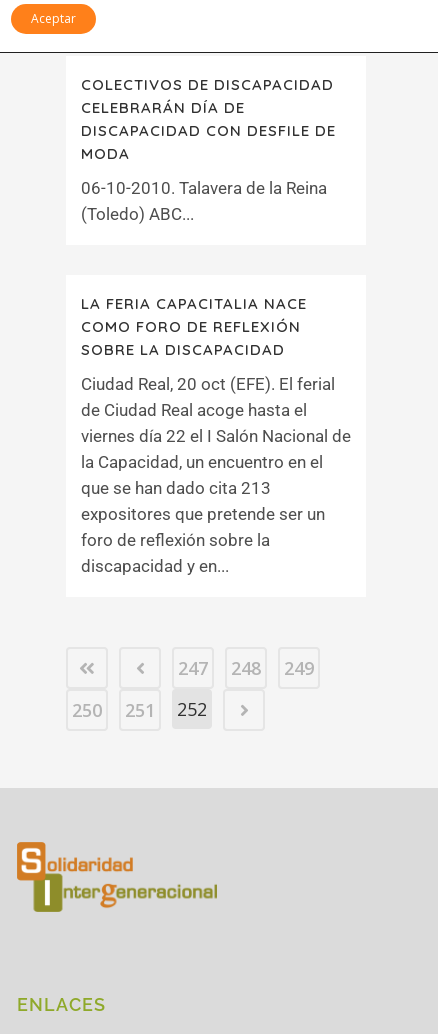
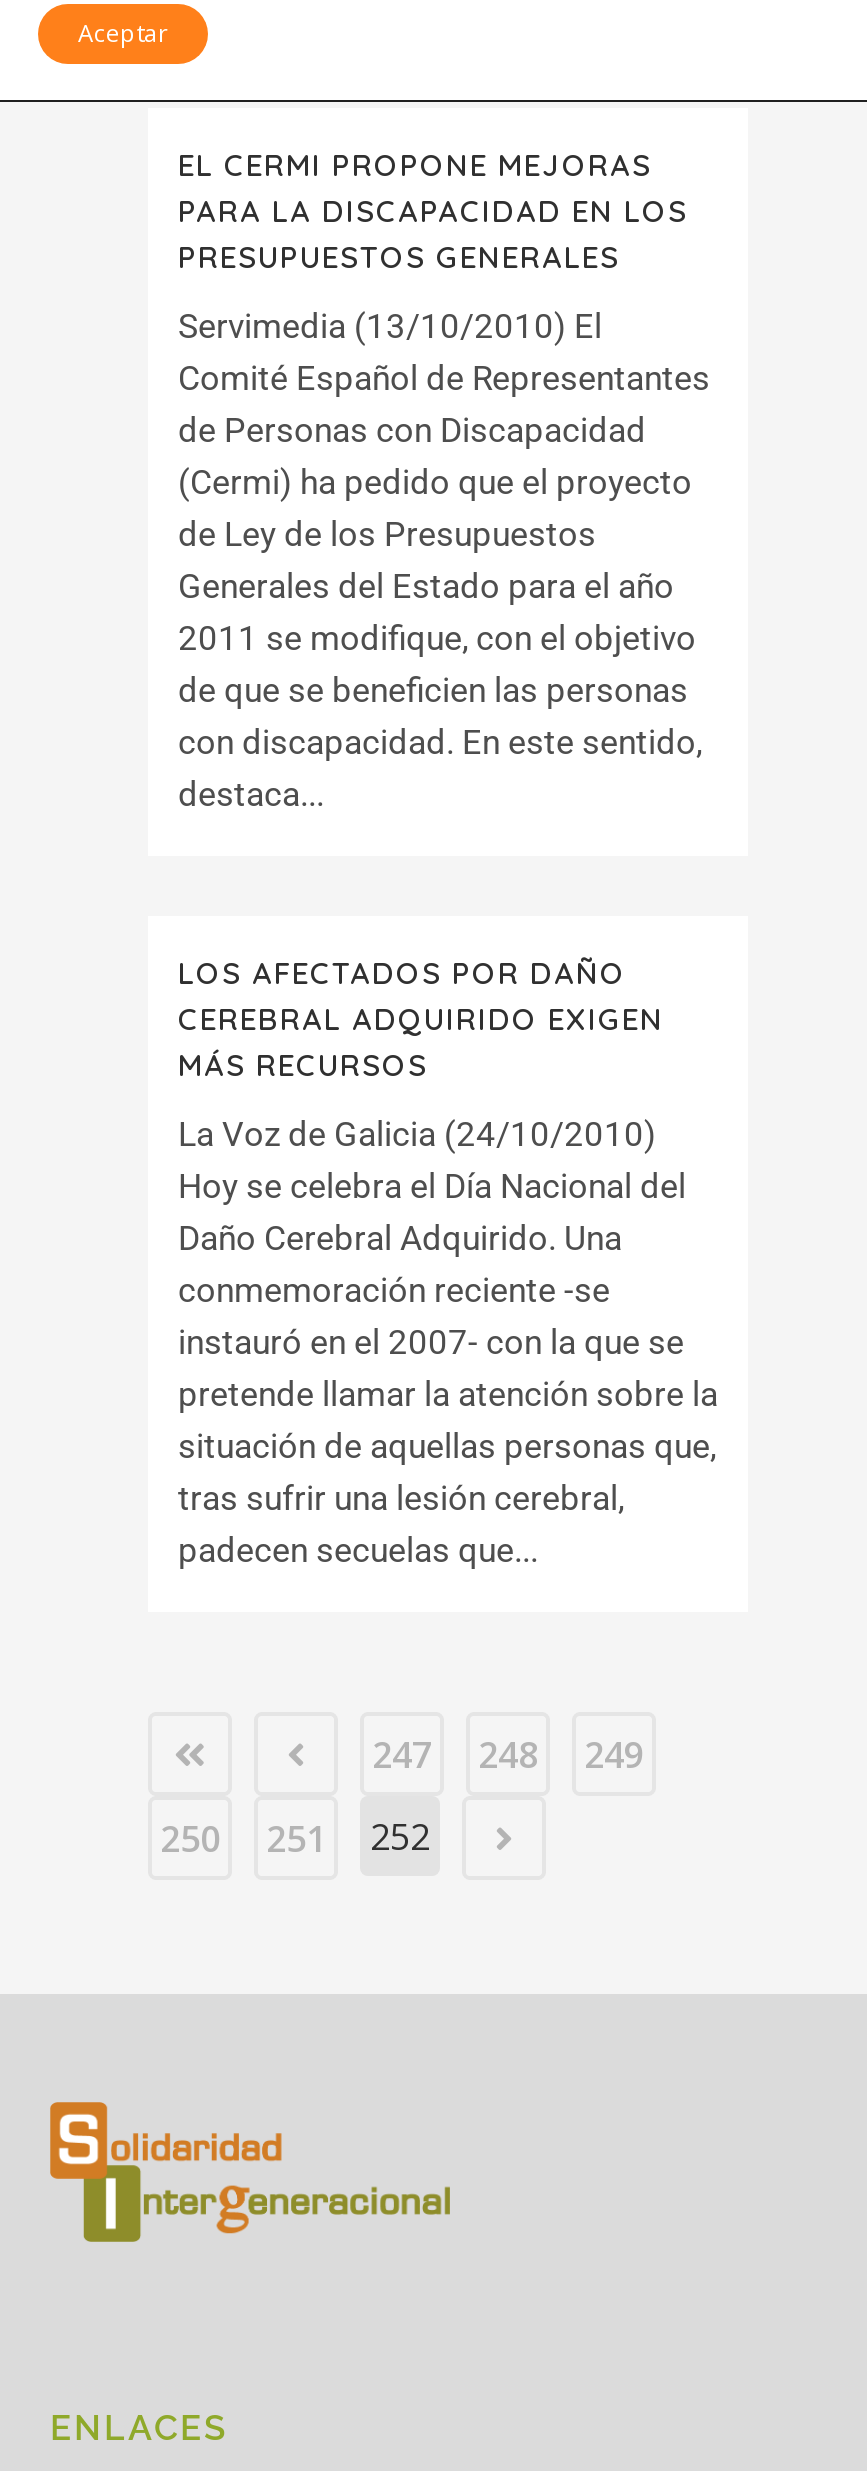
[81,75,336,163] COLECTIVOS DE DISCAPACIDAD | CELEBRARÁN DÍA DE | DISCAPACIDAD CON DESFILE DE | MODA -> [178,146,688,276] EL CERMI PROPONE MEJORAS | PARA LA DISCAPACIDAD EN LOS | PRESUPUESTOS GENERALES
[81,178,327,224] 06-10-2010. Talavera de la Reina | (Toledo) ABC... -> [178,306,710,814] Servimedia (13/10/2010) El | Comité Español de Representantes | de Personas con Discapacidad | (Cermi) ha pedido que el proyecto | de Ley de los Presupuestos | Generales del Estado para el año | 2011 se modifique, con el objetivo | de que se beneficien las personas | con discapacidad. En este sentido, | destaca...
[81,294,307,359] LA FERIA CAPACITALIA NACE | COMO FORO DE REFLEXIÓN | SOBRE LA DISCAPACIDAD -> [178,954,664,1084] LOS AFECTADOS POR DAÑO | CEREBRAL ADQUIRIDO EXIGEN | MÁS RECURSOS
[81,374,351,576] Ciudad Real, 20 oct (EFE). El ferial | de Ciudad Real acoge hasta el | viernes día 22 el I Salón Nacional de | la Capacidad, un encuentro en el | que se han dado cita 213 | expositores que pretende ser un | foro de reflexión sobre la | discapacidad y en... -> [178,1114,718,1570] La Voz de Galicia (24/10/2010) | Hoy se celebra el Día Nacional del | Daño Cerebral Adquirido. Una | conmemoración reciente -se | instauró en el 2007- con la que se | pretende llamar la atención sobre la | situación de aquellas personas que, | tras sufrir una lesión cerebral, | padecen secuelas que...

